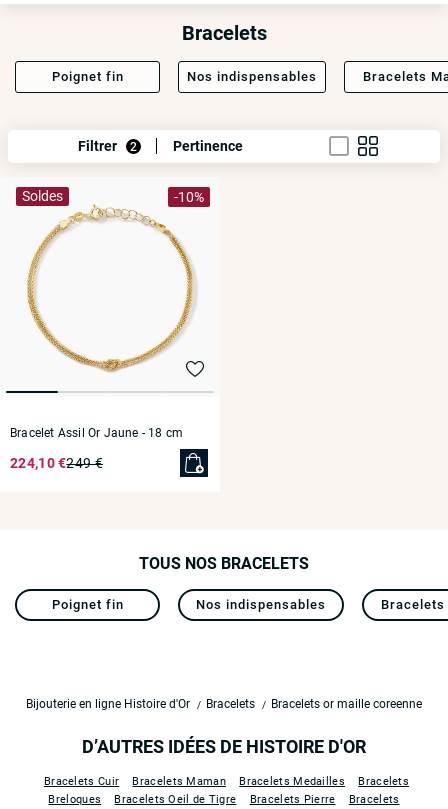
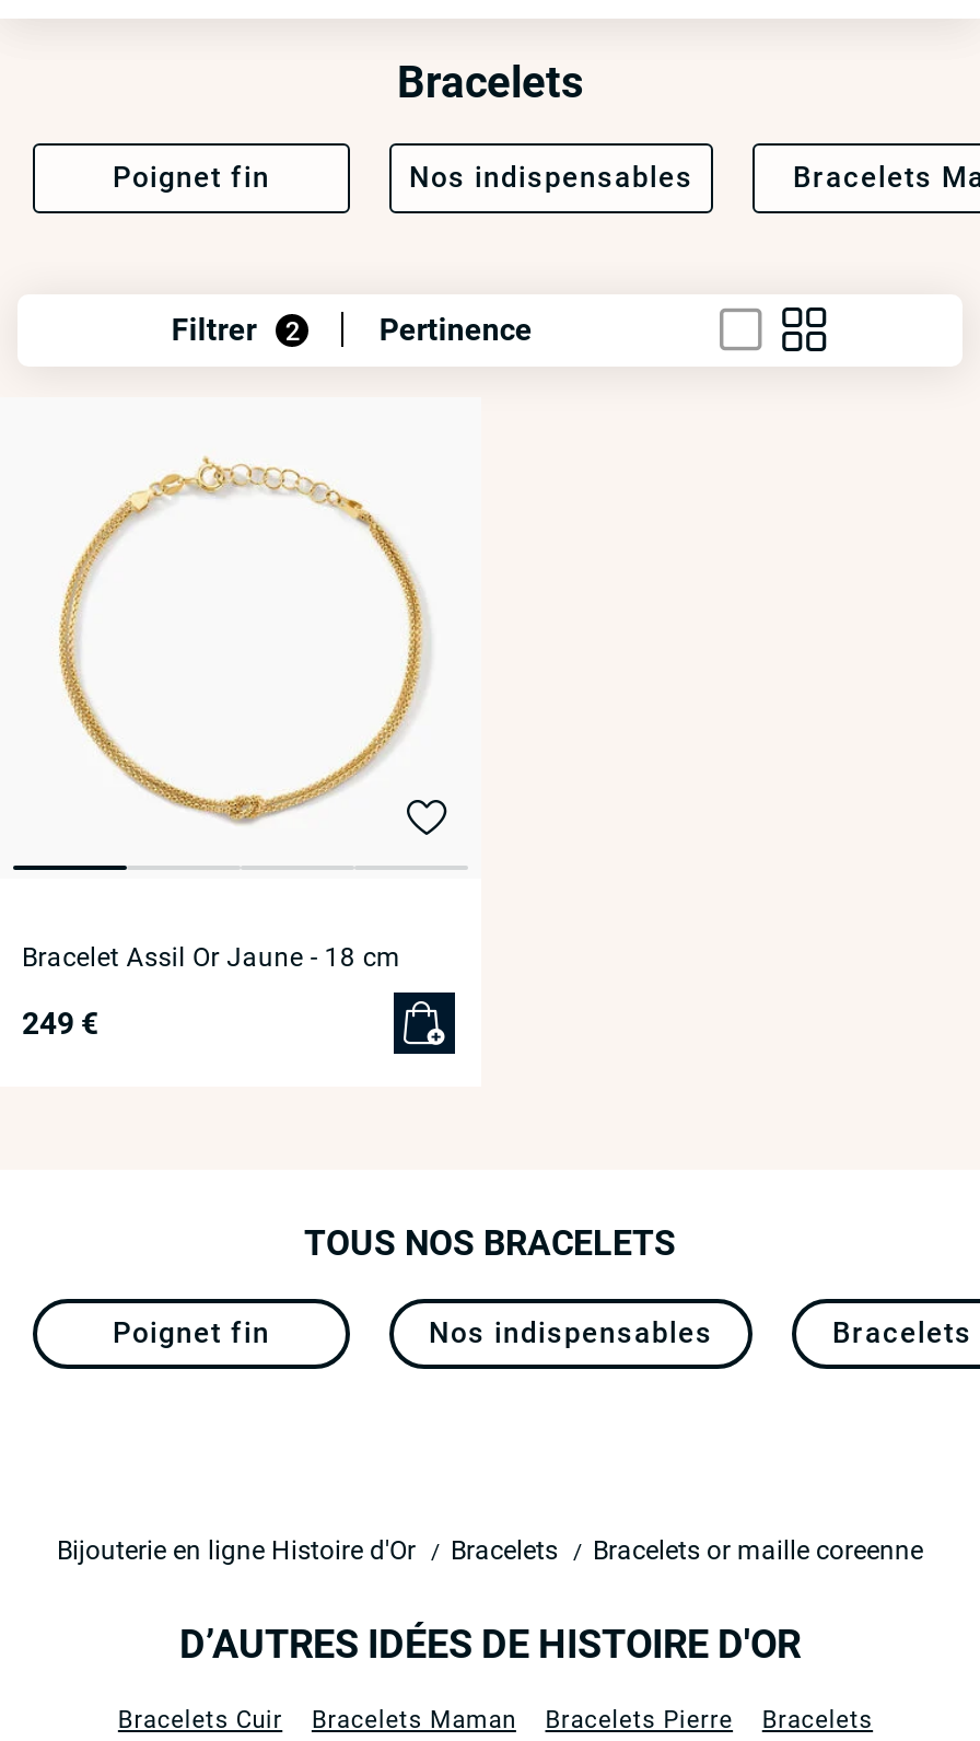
[22,188,204,204] Soldes | -10% -> none
[10,455,103,471] 224,10 €249 € -> [22,1006,98,1041] 249 €
[48,775,409,806] Bracelets Medailles | Bracelets | Breloques | Bracelets Oeil de Tigre -> none

